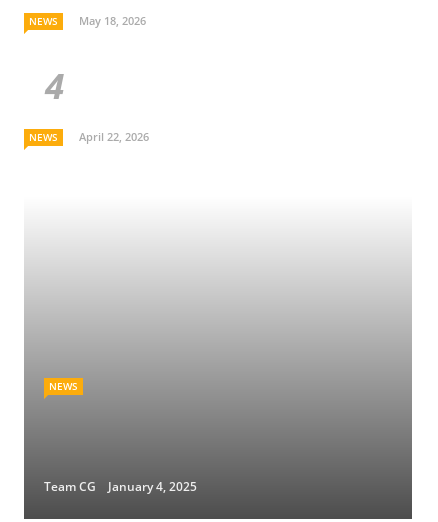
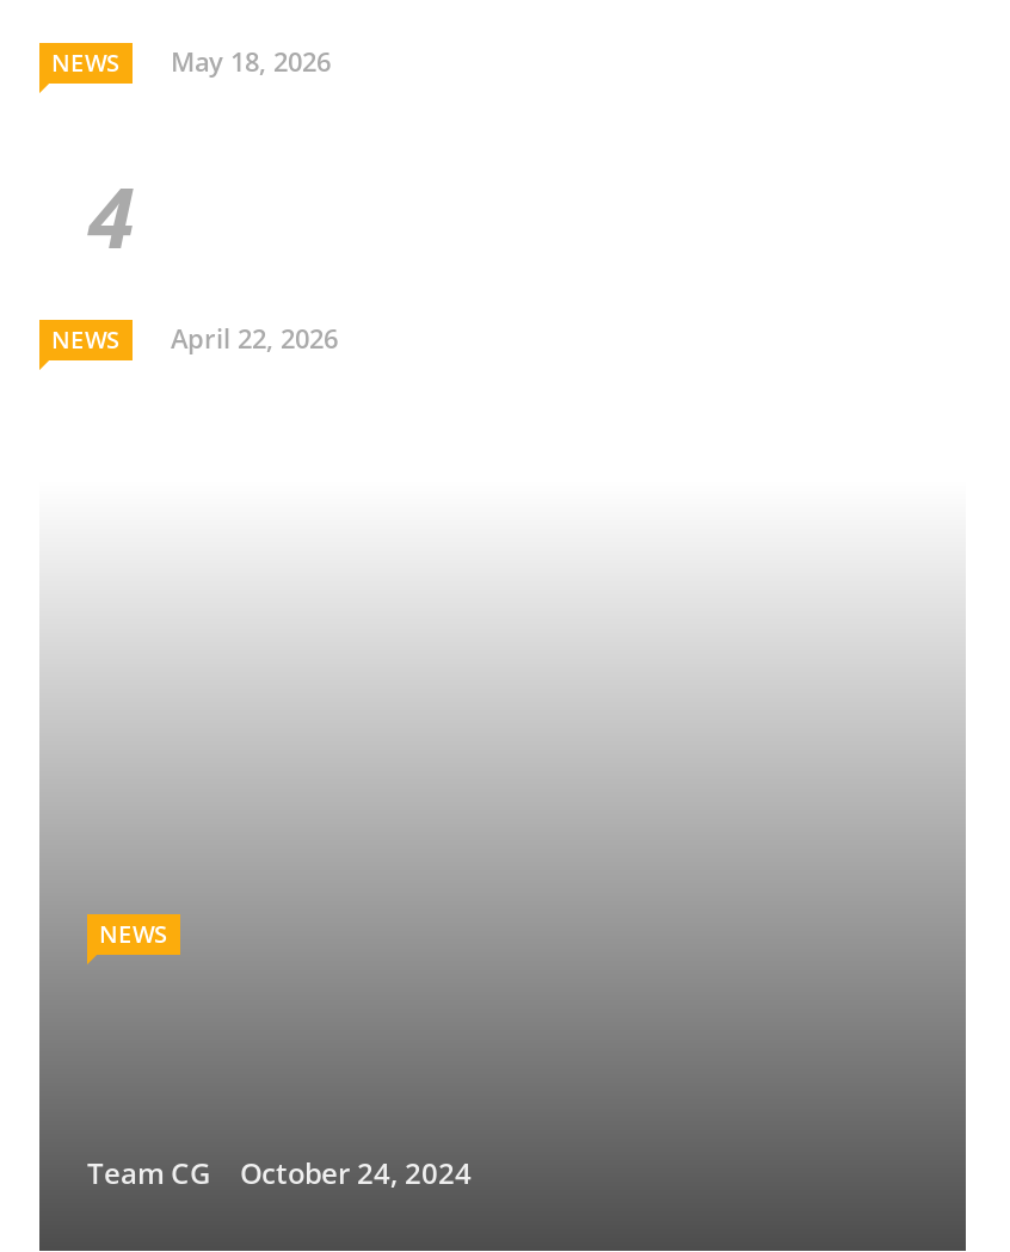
[44,478,197,495] Team CG January 4, 2025 -> [87,1152,472,1193] Team CG October 24, 2024

